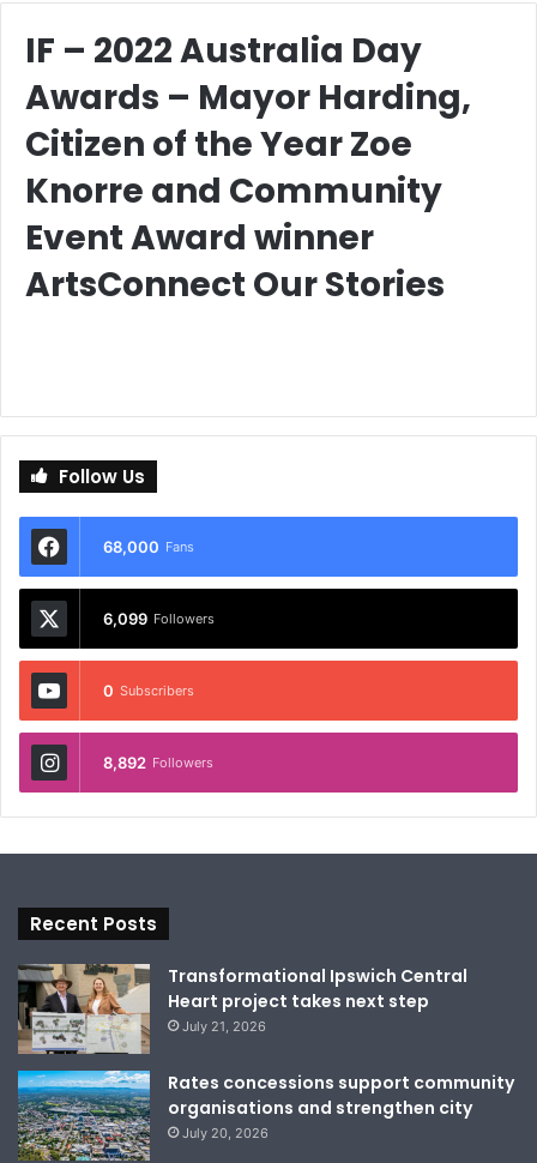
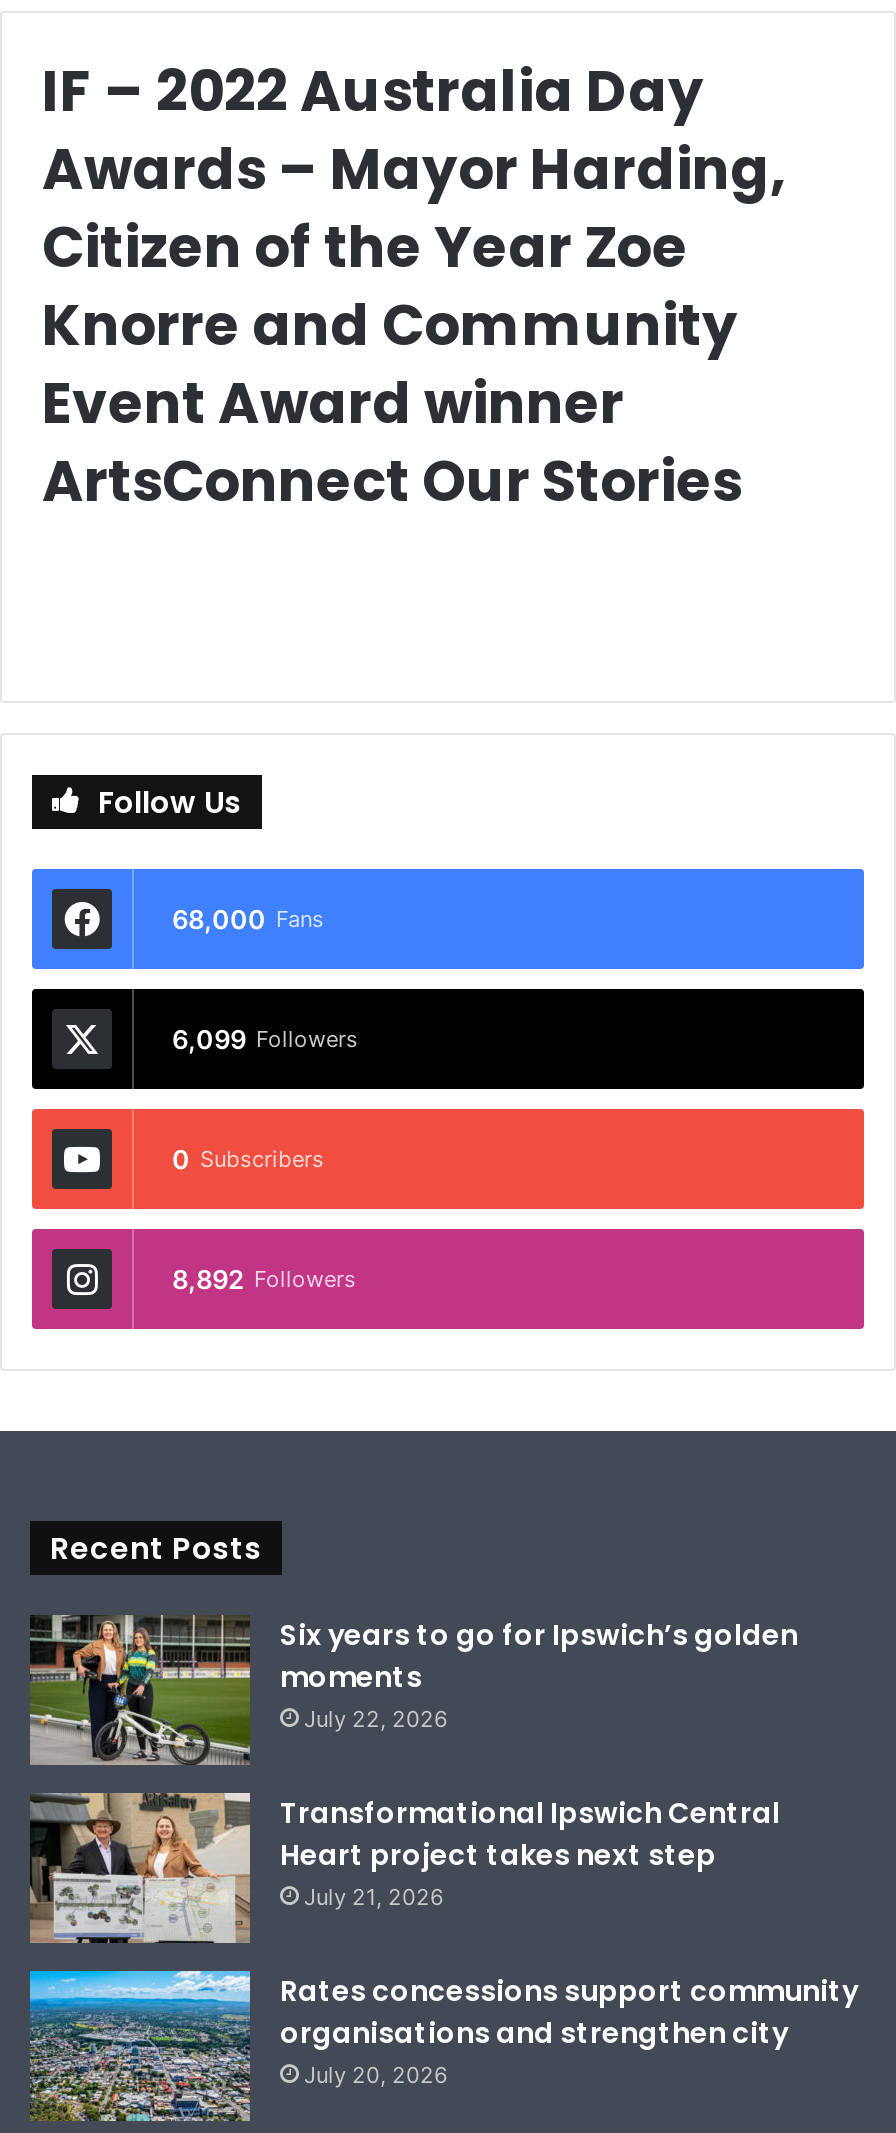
none -> [30,1614,798,1767] [image] | Six years to go for Ipswich’s golden | moments | July 22, 2026

